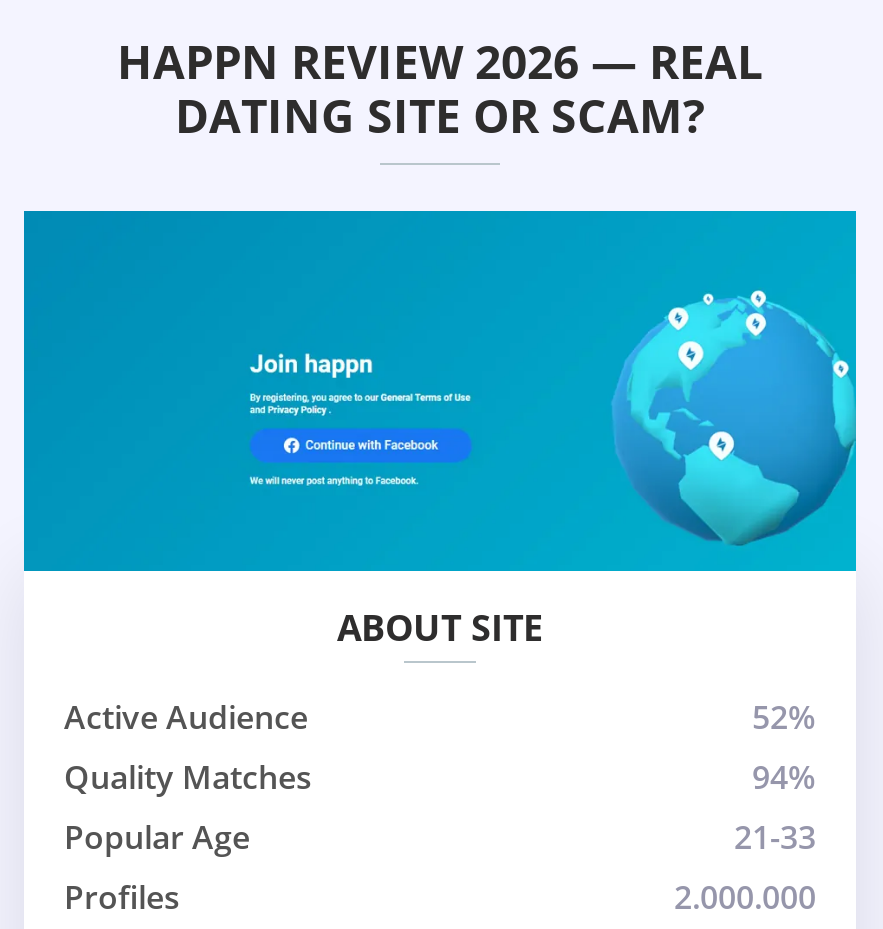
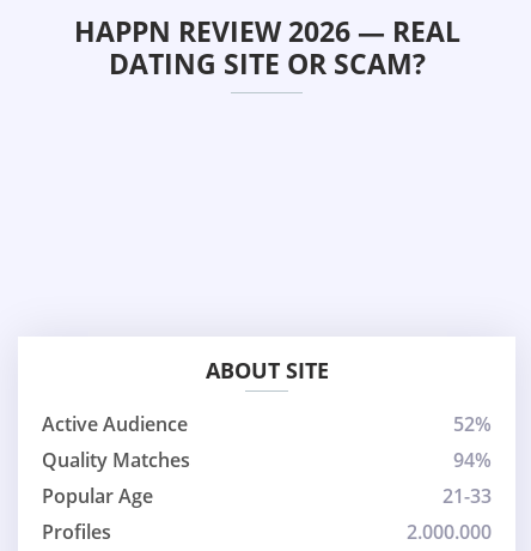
[22,209,858,573] [image] -> none

